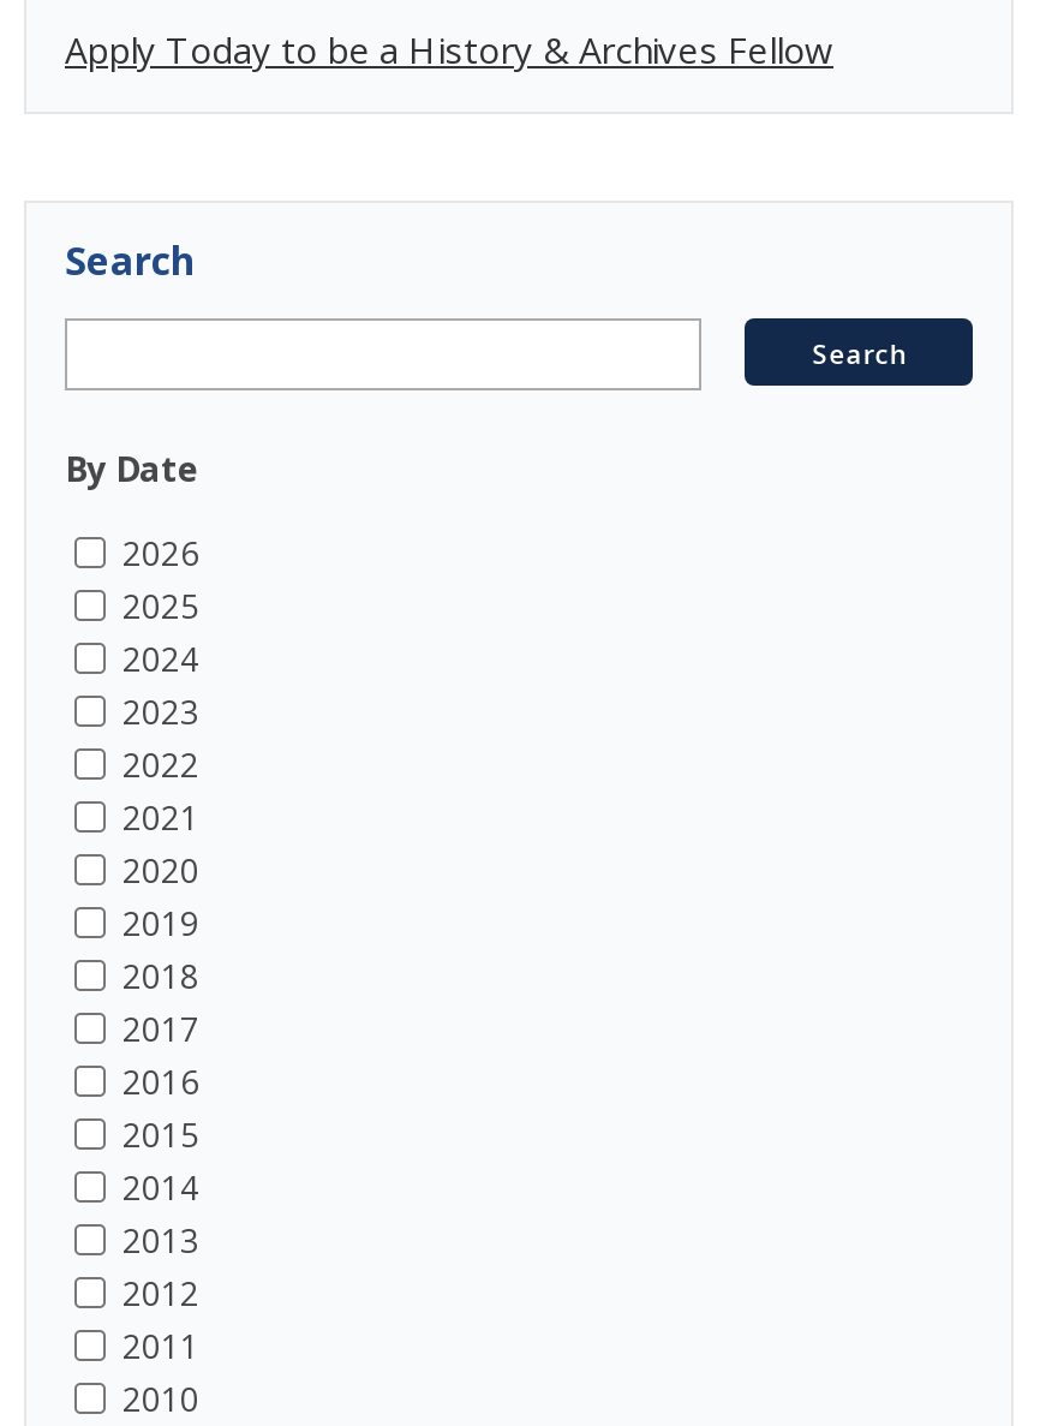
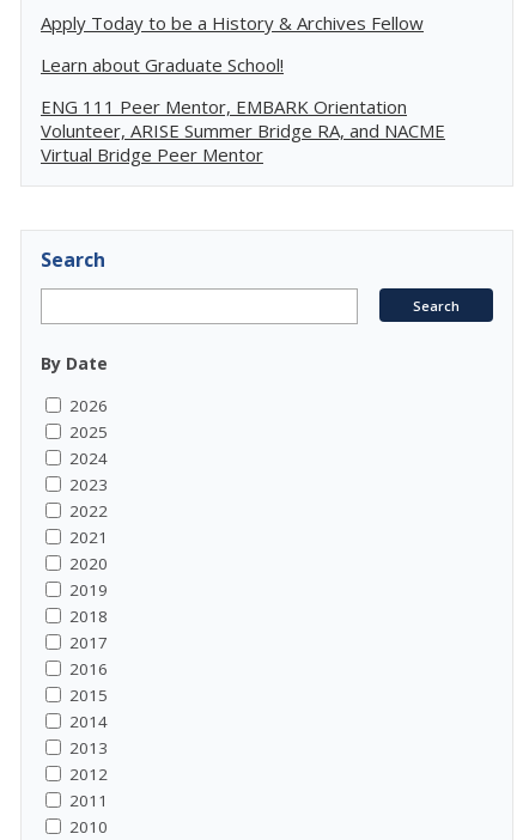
none -> [41,53,445,166] Learn about Graduate School! | ENG 111 Peer Mentor, EMBARK Orientation | Volunteer, ARISE Summer Bridge RA, and NACME | Virtual Bridge Peer Mentor

